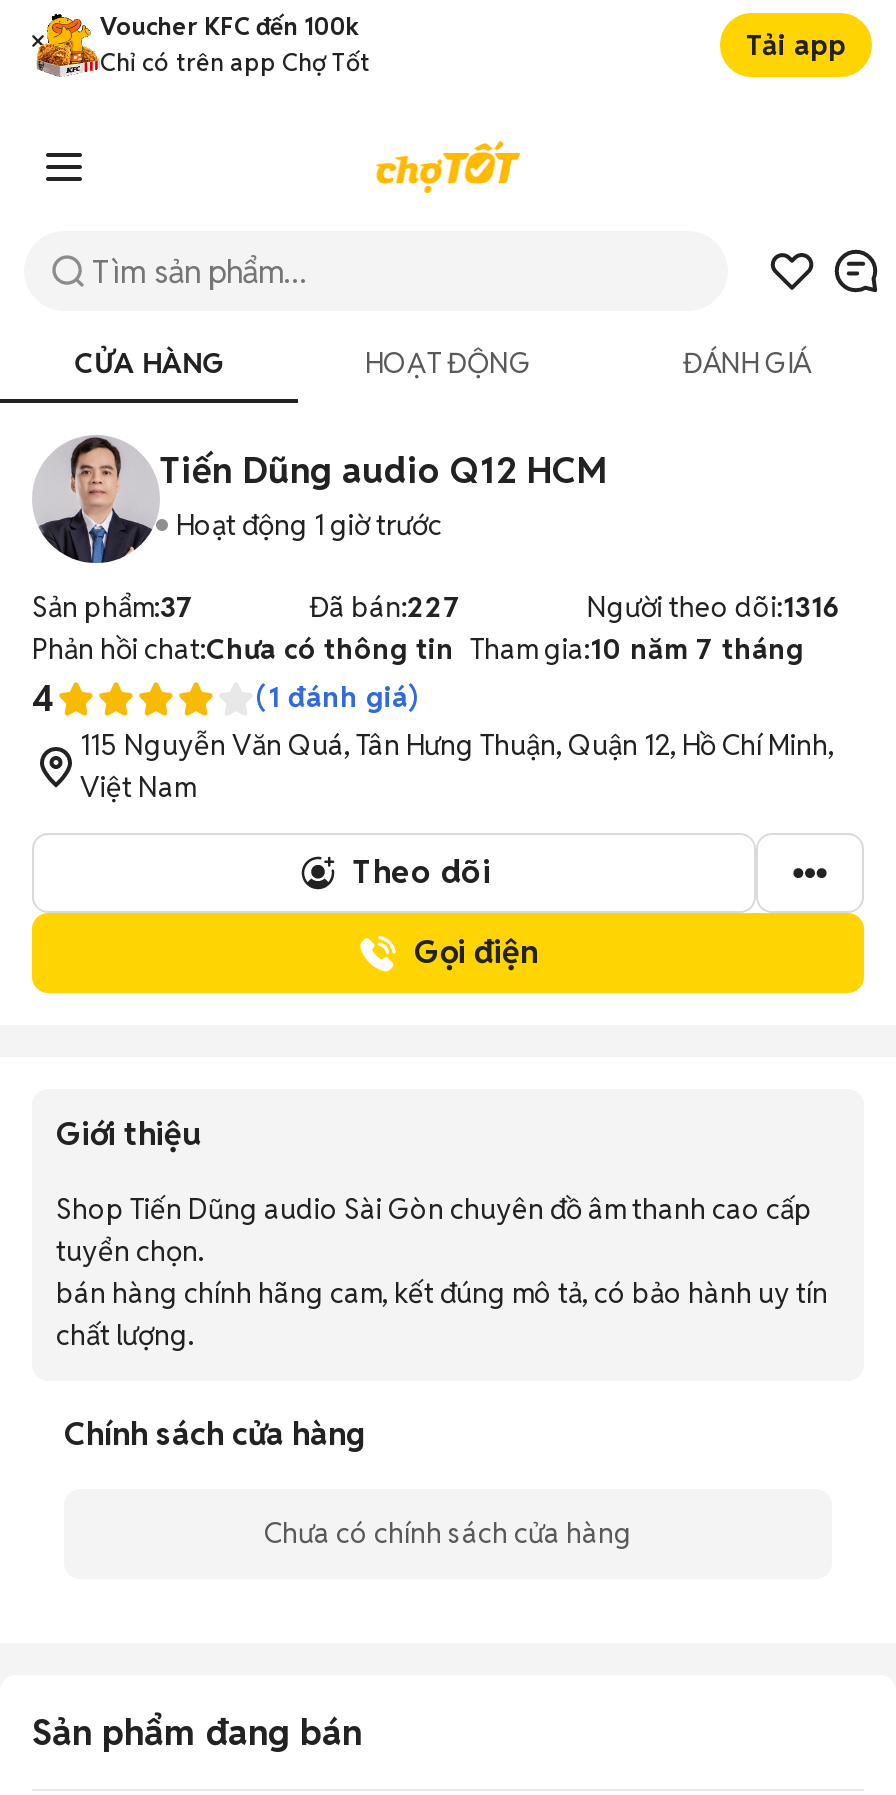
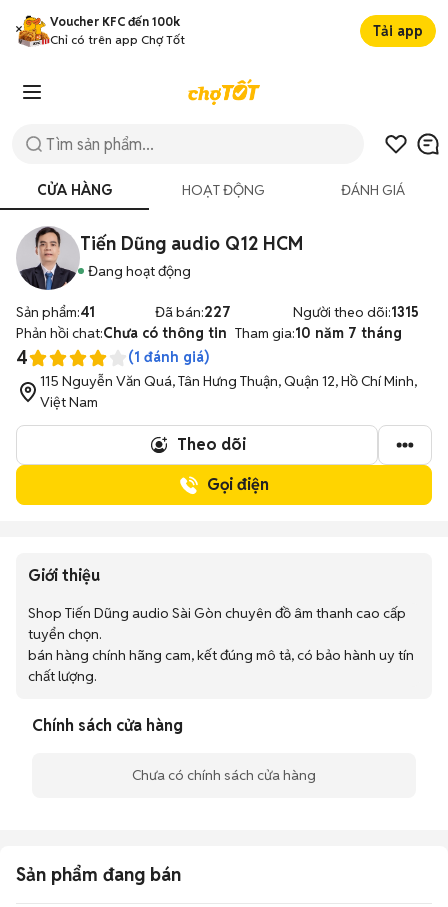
[176,507,442,543] Hoạt động 1 giờ trước -> [88,262,191,280] Đang hoạt động
[32,589,194,625] Sản phẩm:37 -> [16,303,95,321] Sản phẩm:41
[587,589,841,625] Người theo dõi:1316 -> [293,303,419,321] Người theo dõi:1315

